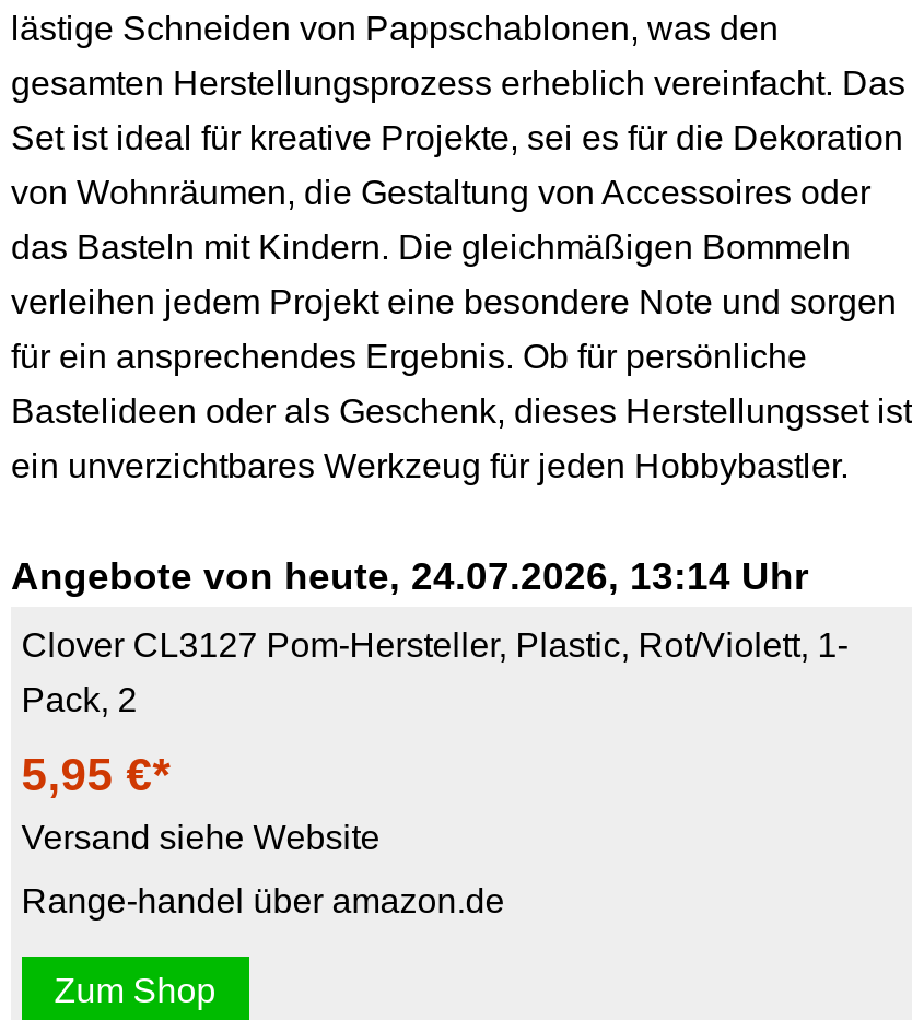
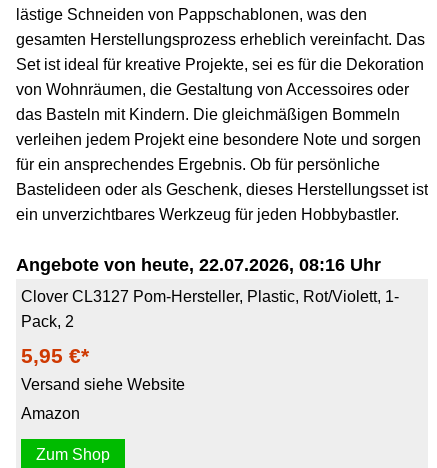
[11,554,809,598] Angebote von heute, 24.07.2026, 13:14 Uhr -> [16,255,381,275] Angebote von heute, 22.07.2026, 08:16 Uhr
[21,883,505,920] Range-handel über amazon.de -> [21,405,80,422] Amazon

